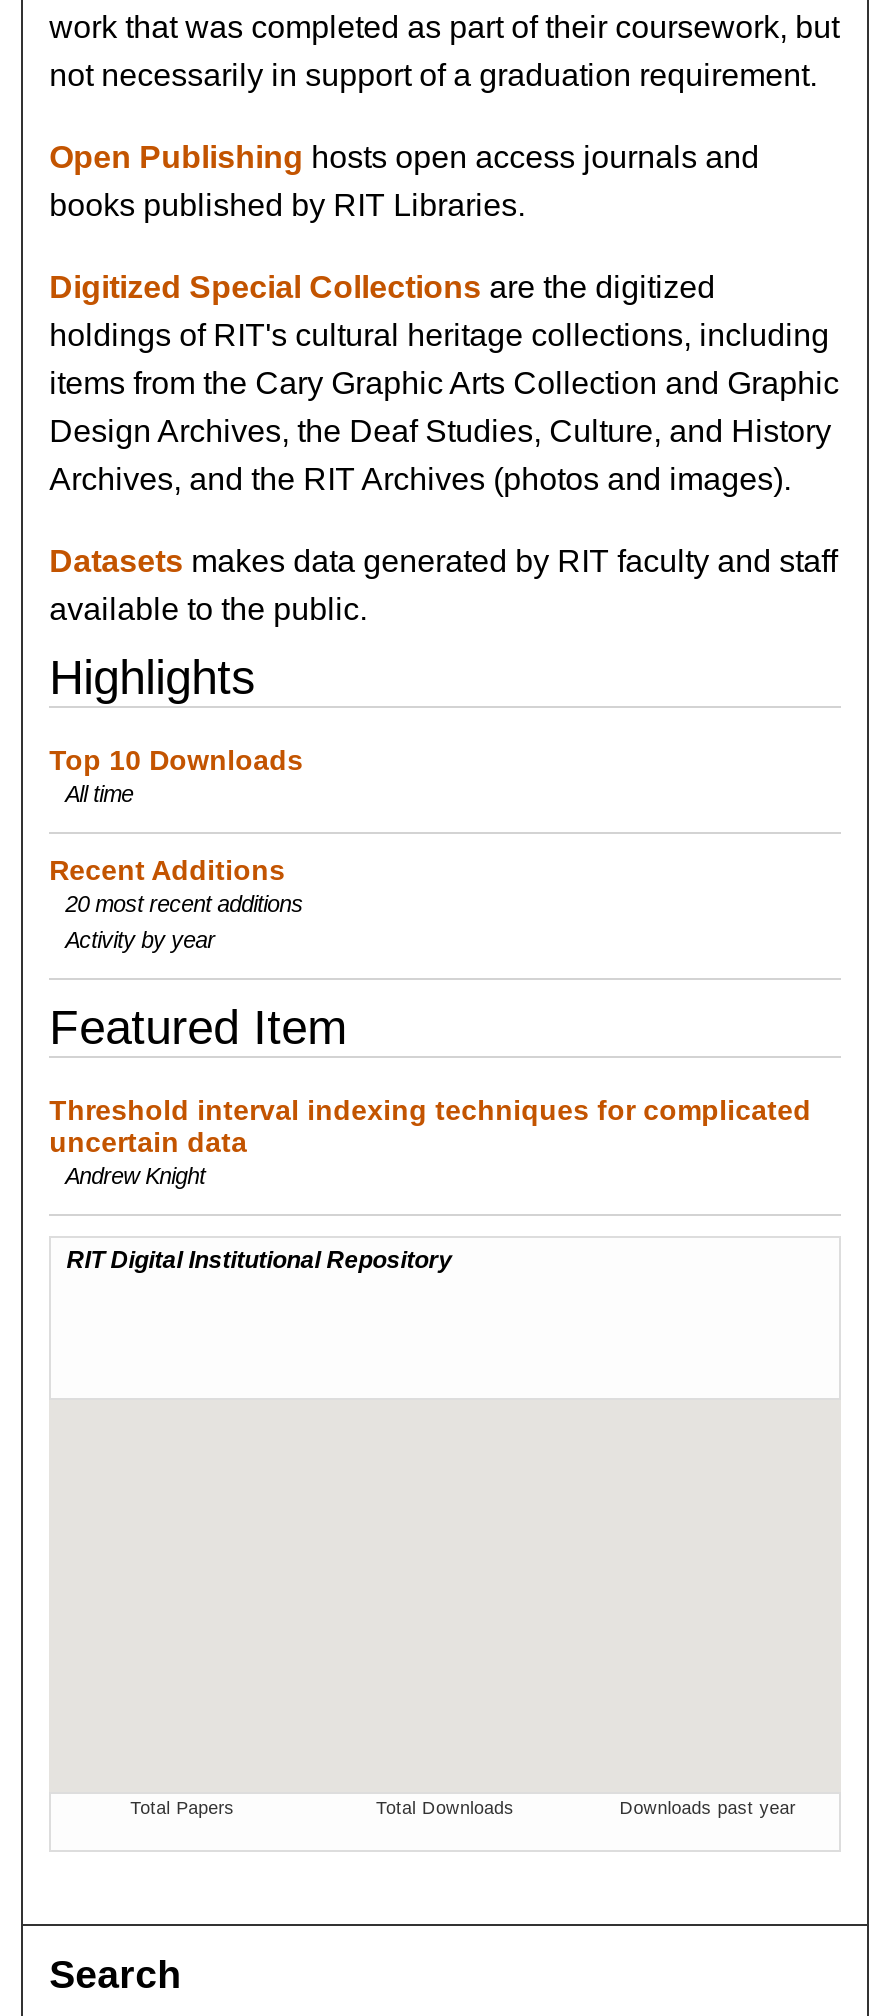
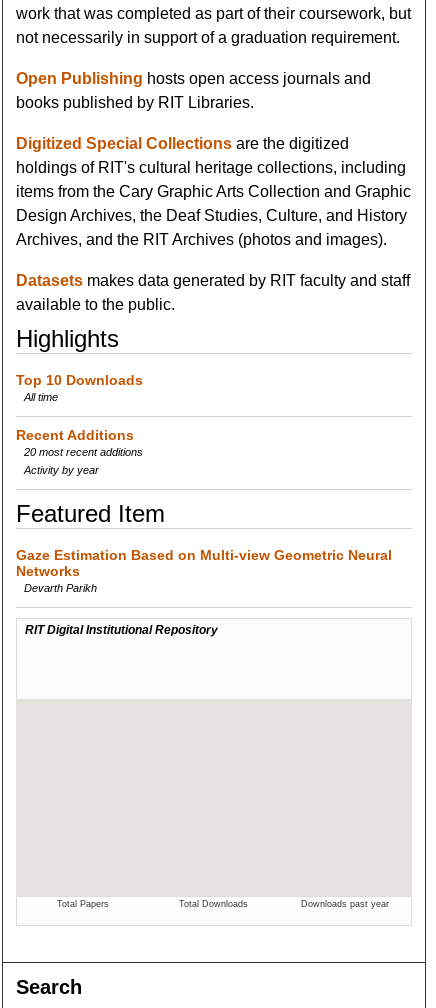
[49,1094,811,1188] Threshold interval indexing techniques for complicated | uncertain data | Andrew Knight -> [16,547,392,594] Gaze Estimation Based on Multi-view Geometric Neural | Networks | Devarth Parikh

